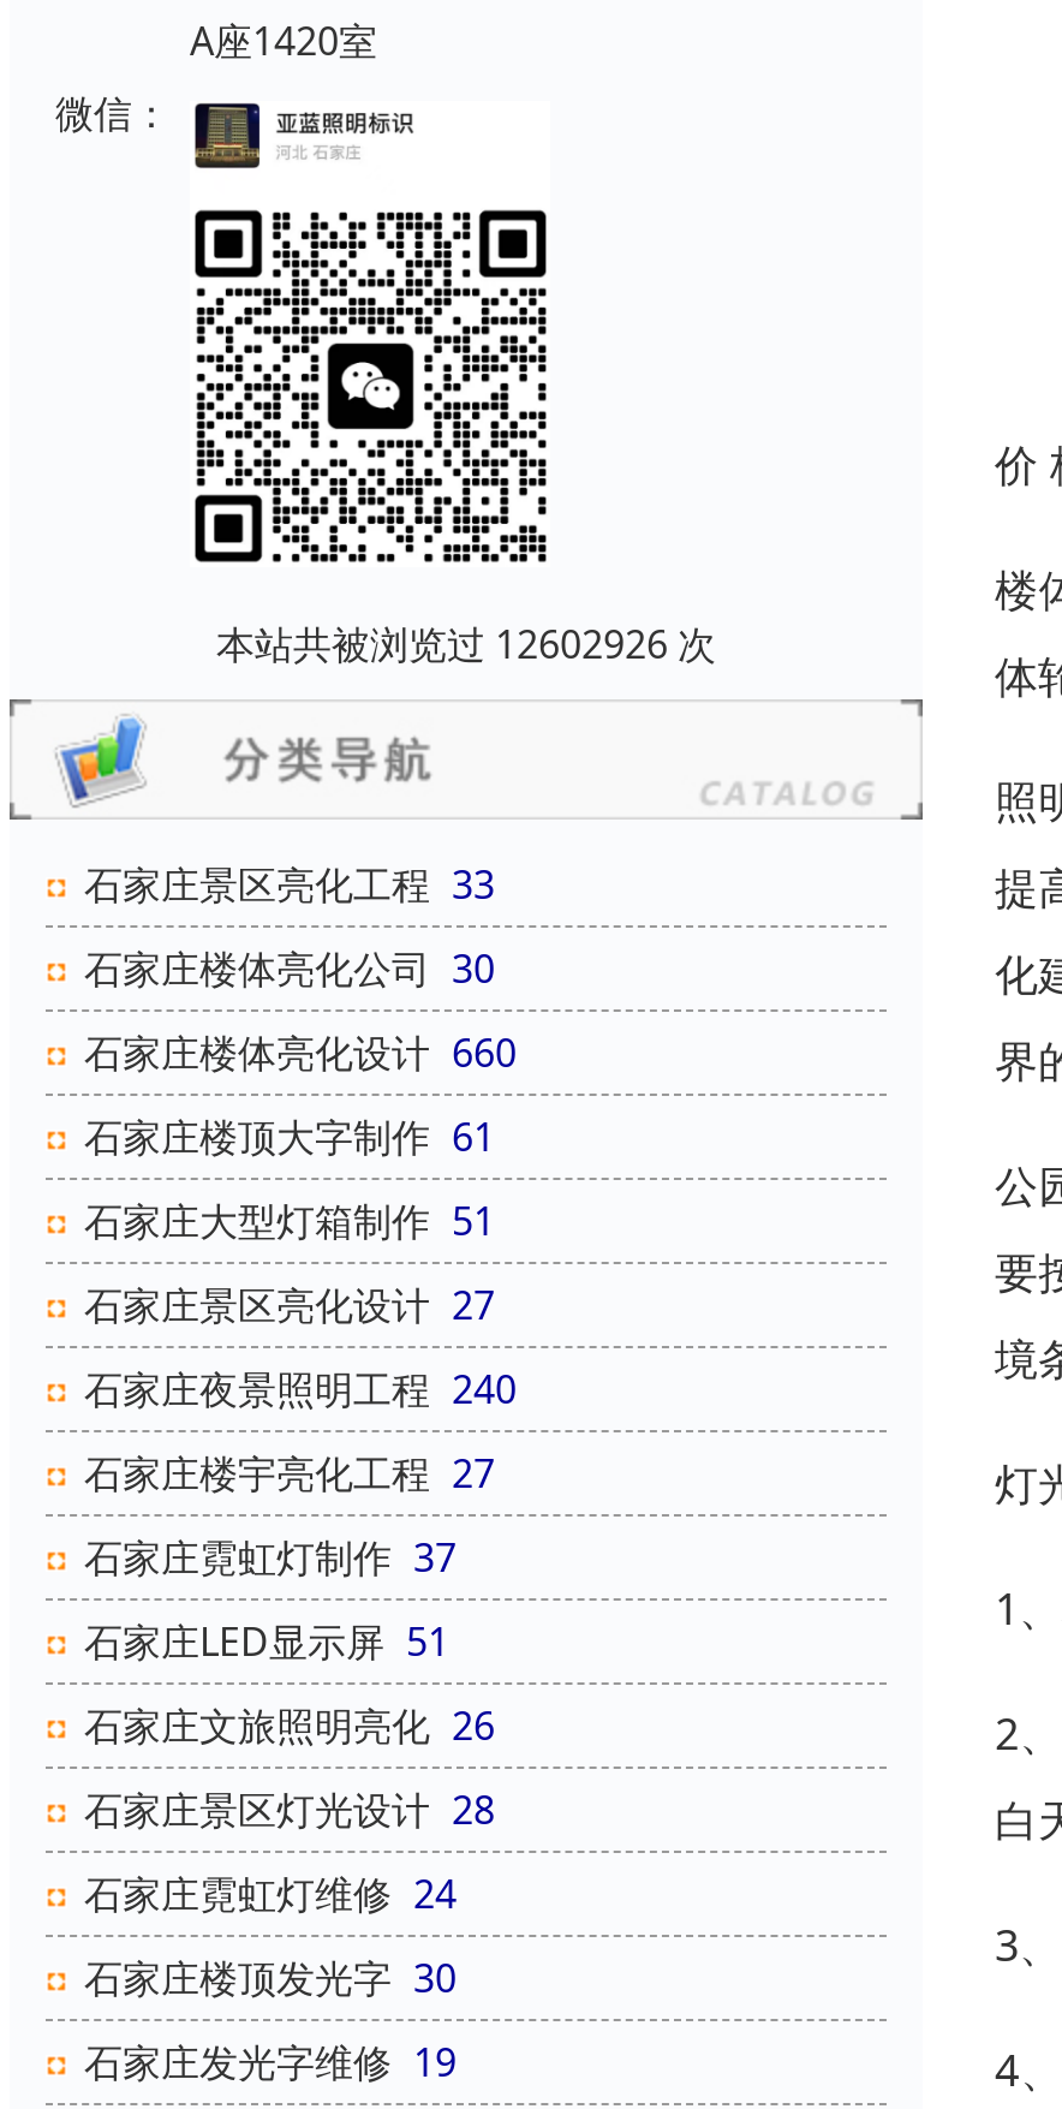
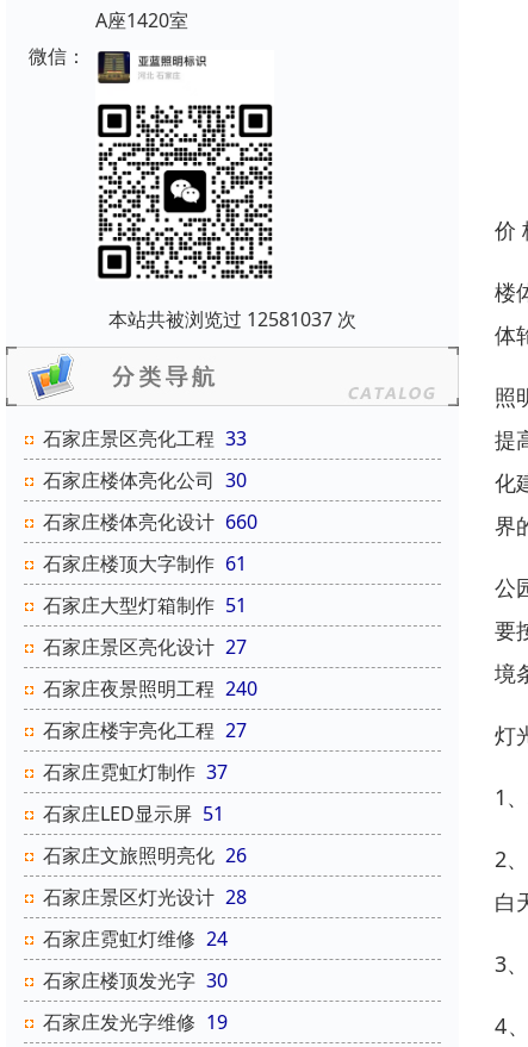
[216,618,716,671] 本站共被浏览过 12602926 次 -> [108,306,356,332] 本站共被浏览过 12581037 次

